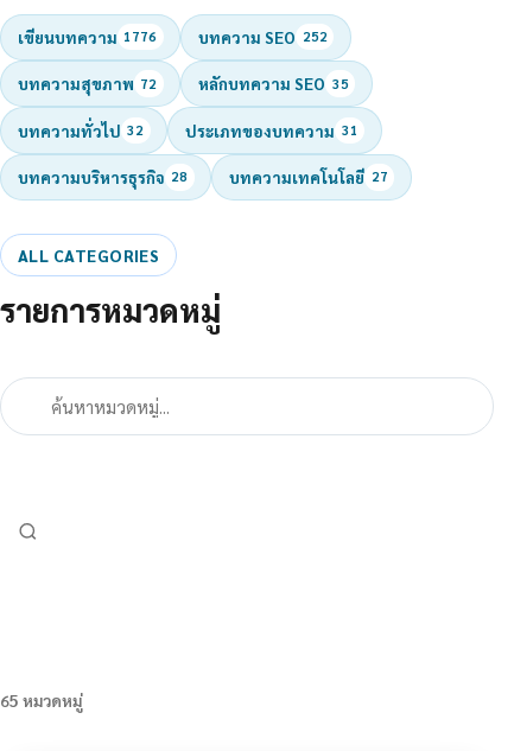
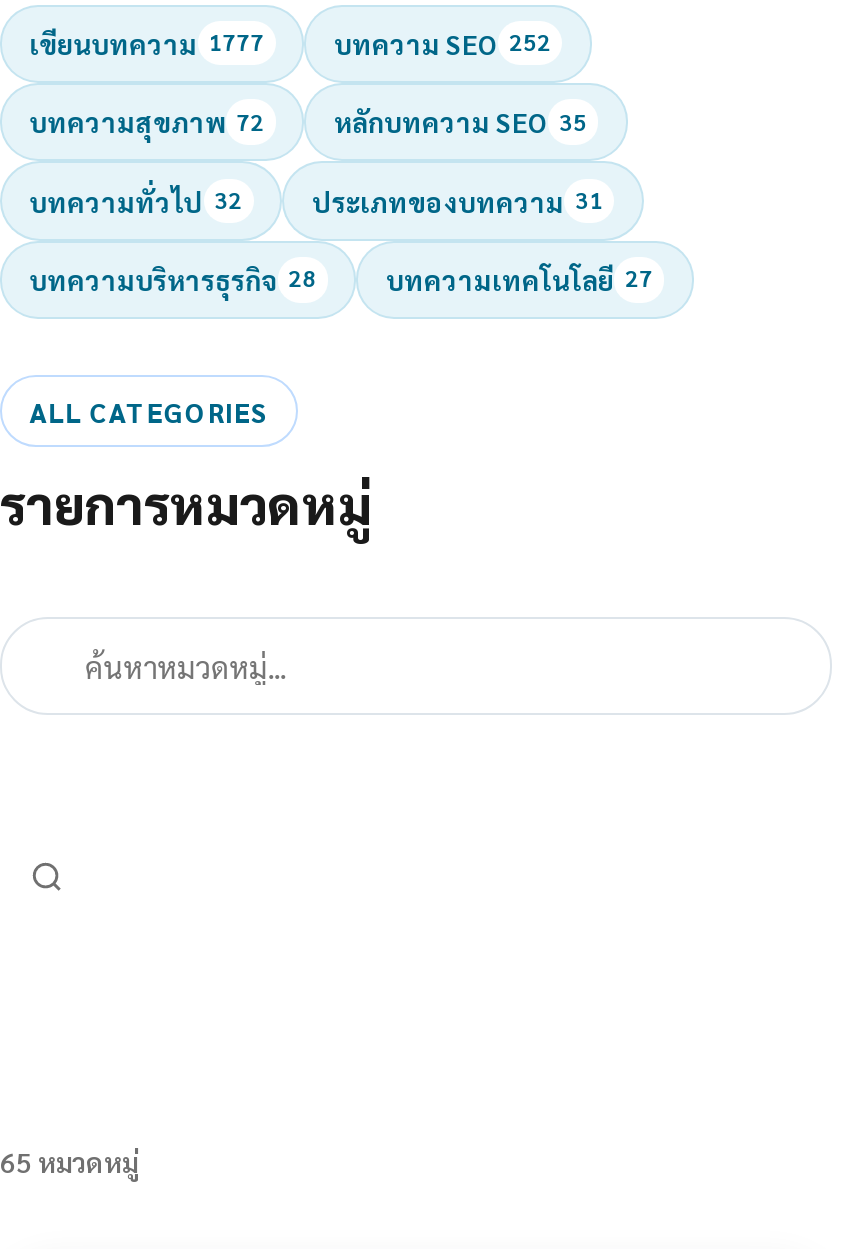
[17,27,157,47] เขียนบทความ 1776 -> [29,27,264,61] เขียนบทความ 1777

